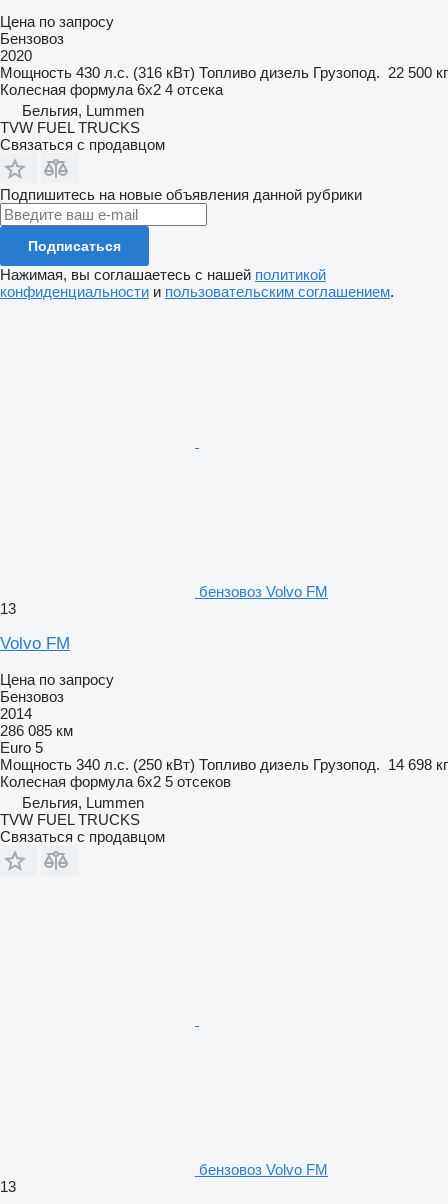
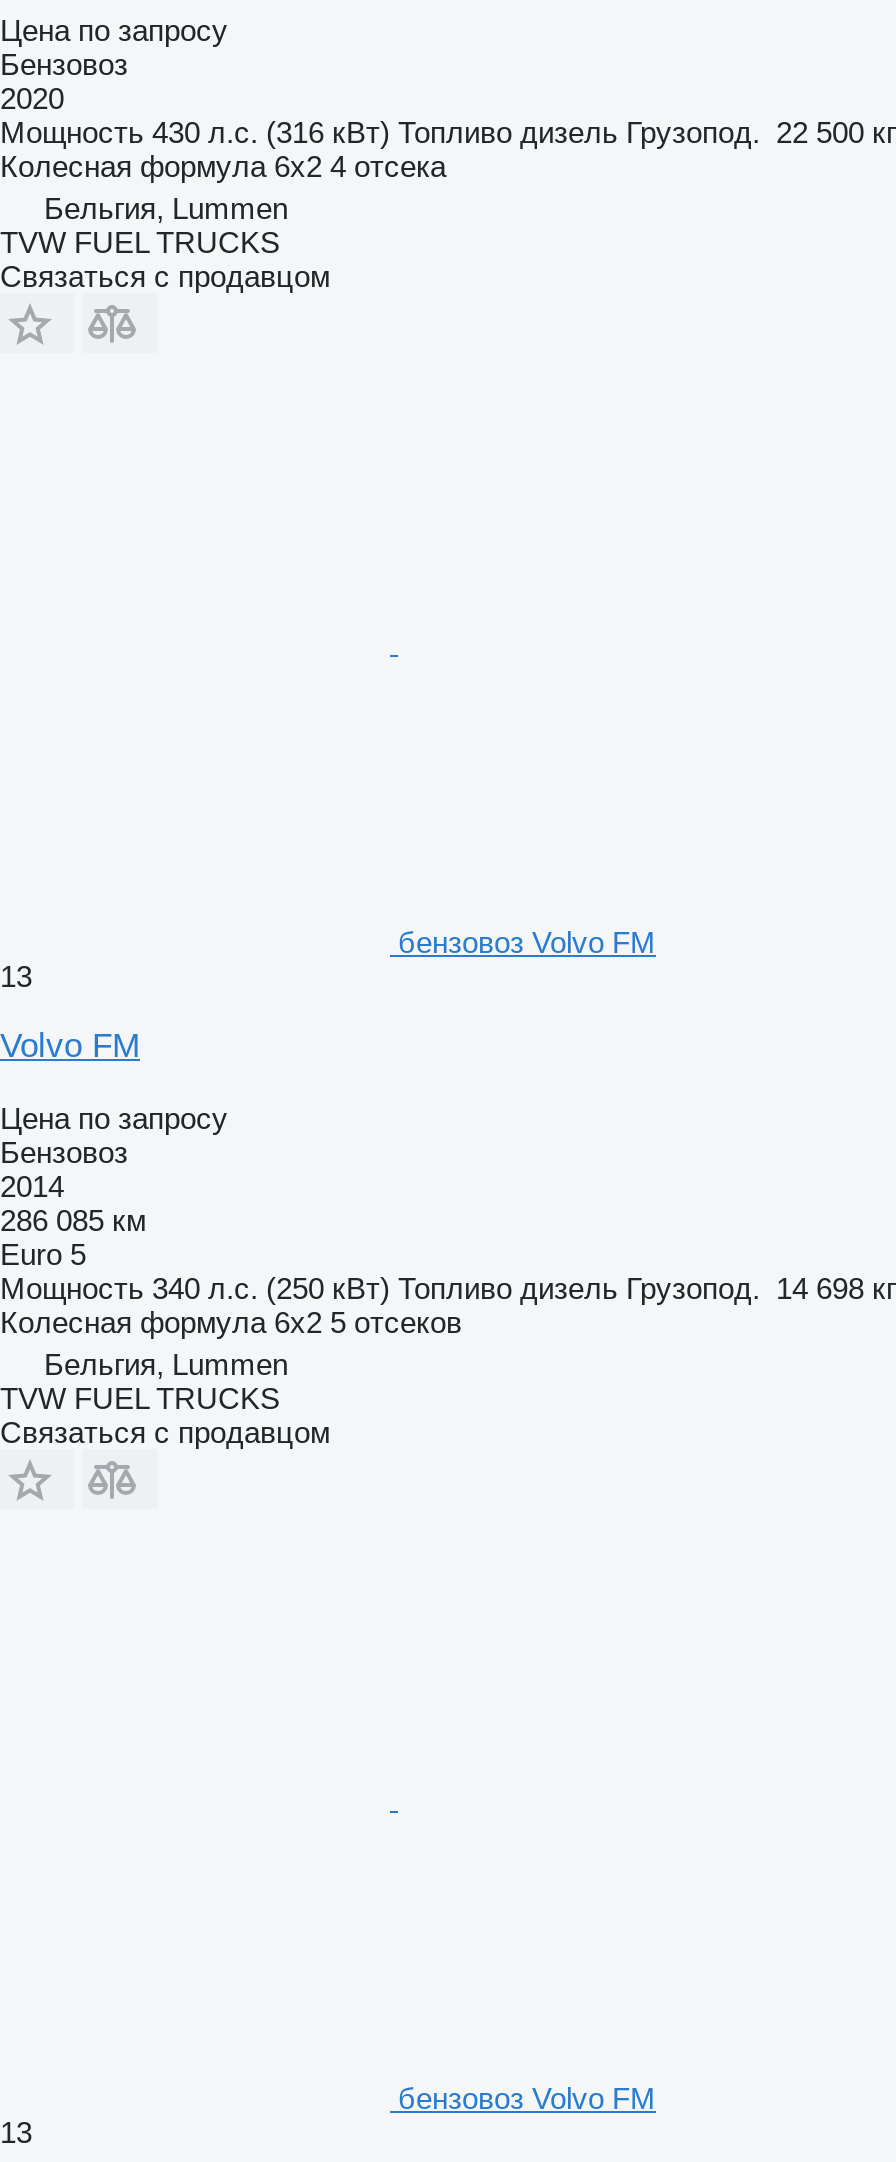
[0,186,394,300] Подпишитесь на новые объявления данной рубрики | Подписаться | Нажимая, вы соглашаетесь с нашей политикой | конфиденциальности и пользовательским соглашением. -> none

